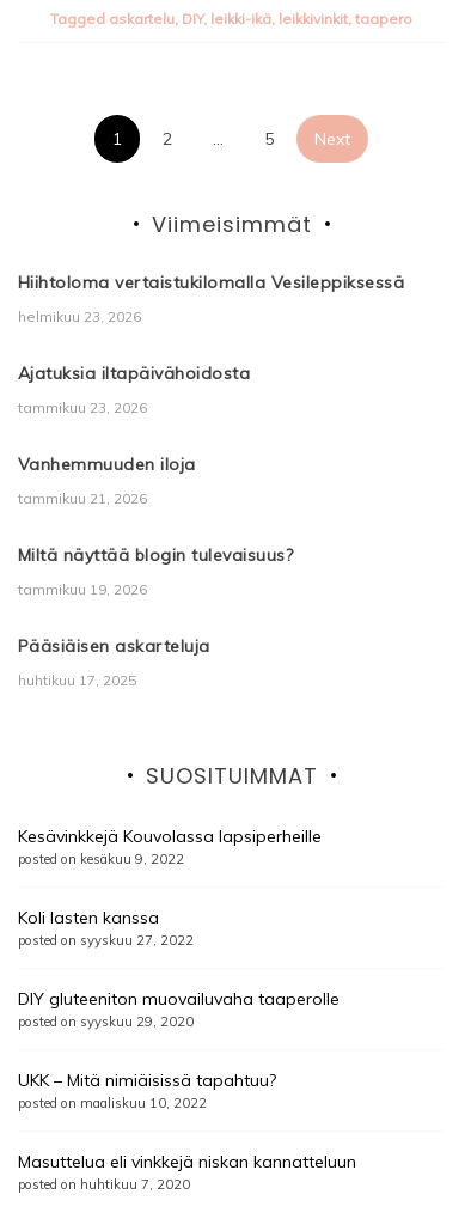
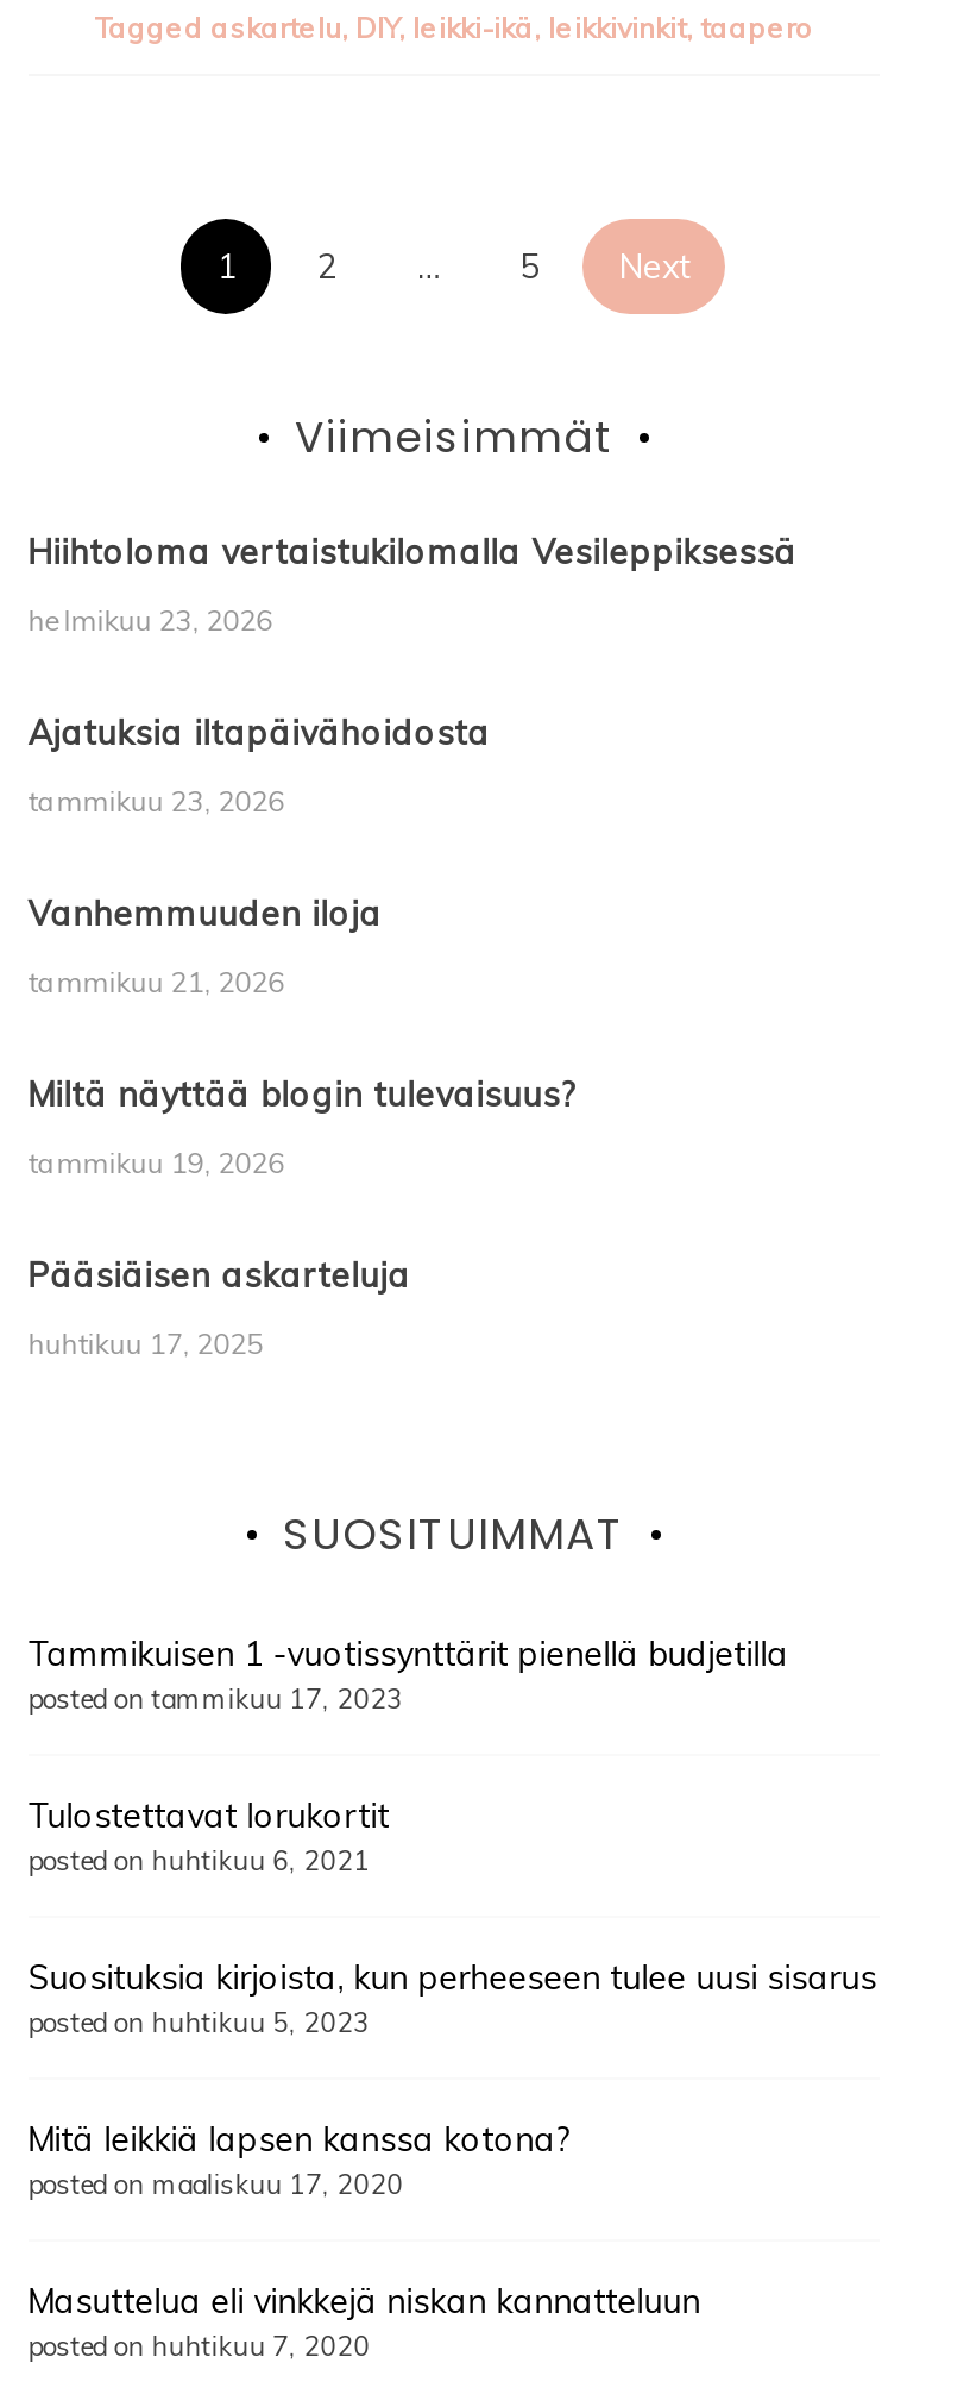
[18,825,321,867] Kesävinkkejä Kouvolassa lapsiperheille | posted on kesäkuu 9, 2022 -> [28,1633,789,1716] Tammikuisen 1 -vuotissynttärit pienellä budjetilla | posted on tammikuu 17, 2023
[18,906,193,948] Koli lasten kanssa | posted on syyskuu 27, 2022 -> [28,1795,389,1878] Tulostettavat lorukortit | posted on huhtikuu 6, 2021
[18,988,339,1030] DIY gluteeniton muovailuvaha taaperolle | posted on syyskuu 29, 2020 -> [28,1957,877,2040] Suosituksia kirjoista, kun perheeseen tulee uusi sisarus | posted on huhtikuu 5, 2023
[18,1069,276,1111] UKK – Mitä nimiäisissä tapahtuu? | posted on maaliskuu 10, 2022 -> [28,2118,570,2202] Mitä leikkiä lapsen kanssa kotona? | posted on maaliskuu 17, 2020

